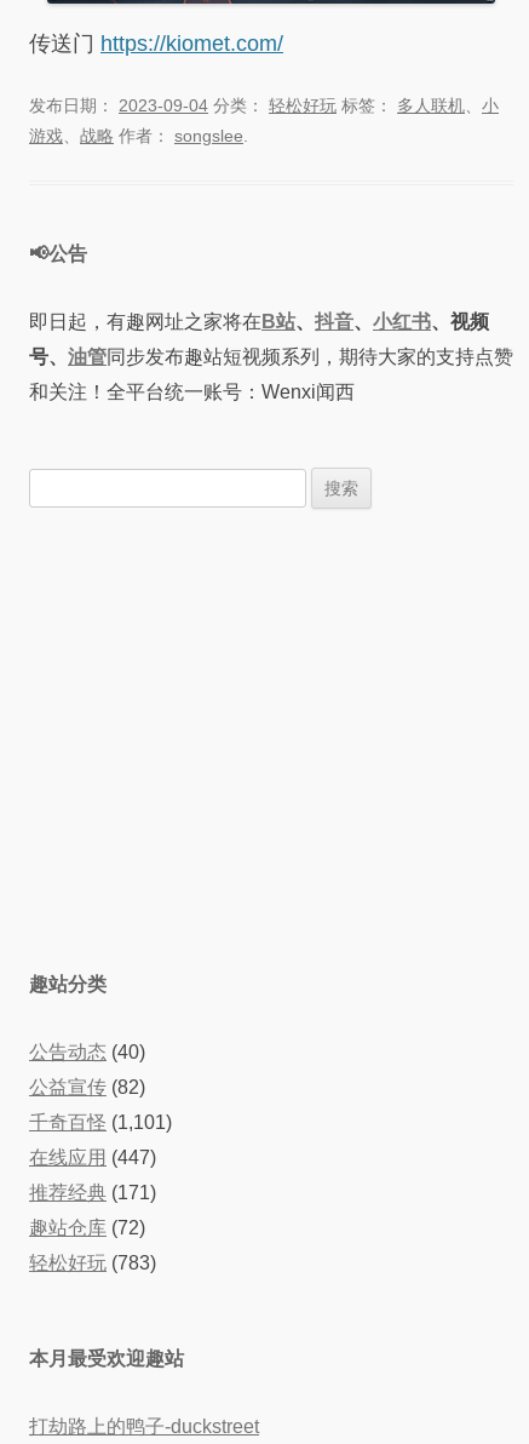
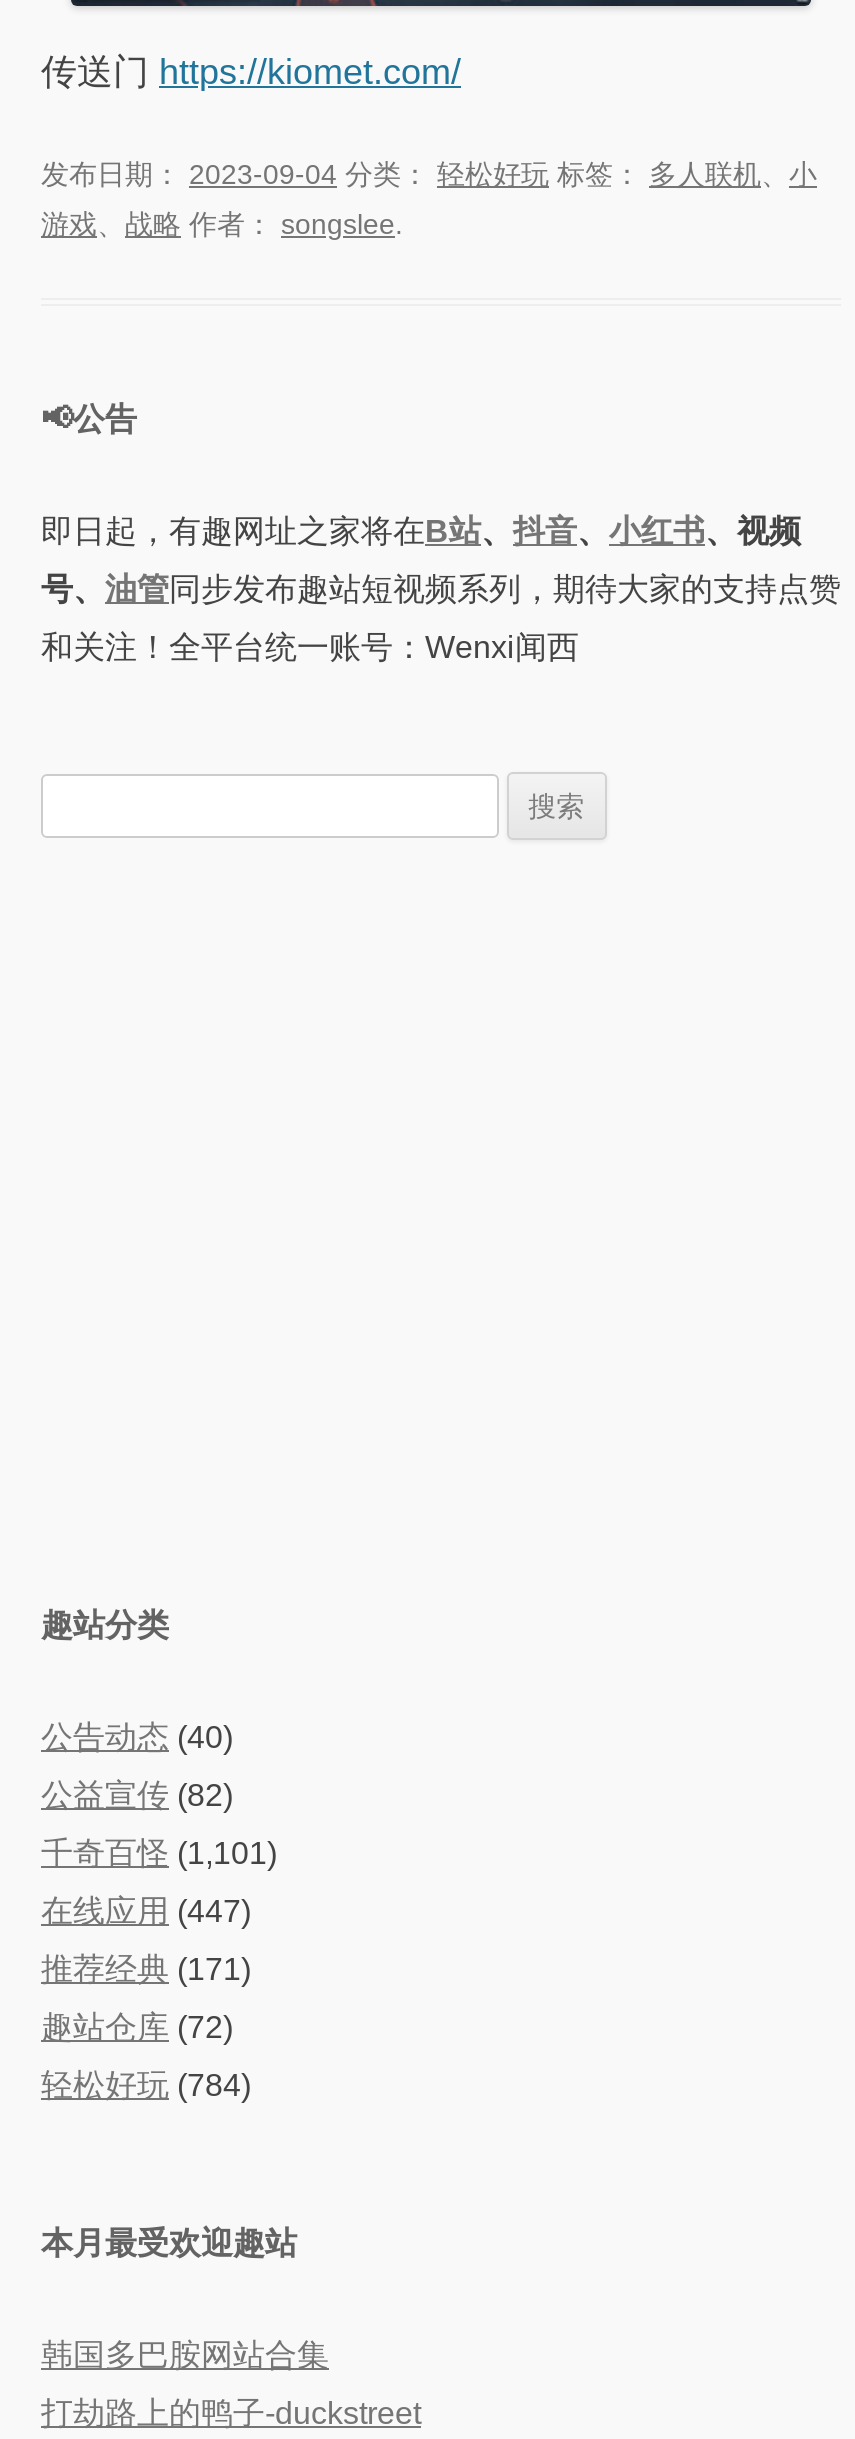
[29,1253,156,1273] 轻松好玩(783) -> [41,2068,251,2102] 轻松好玩(784)
none -> [41,2338,329,2372] 韩国多巴胺网站合集

